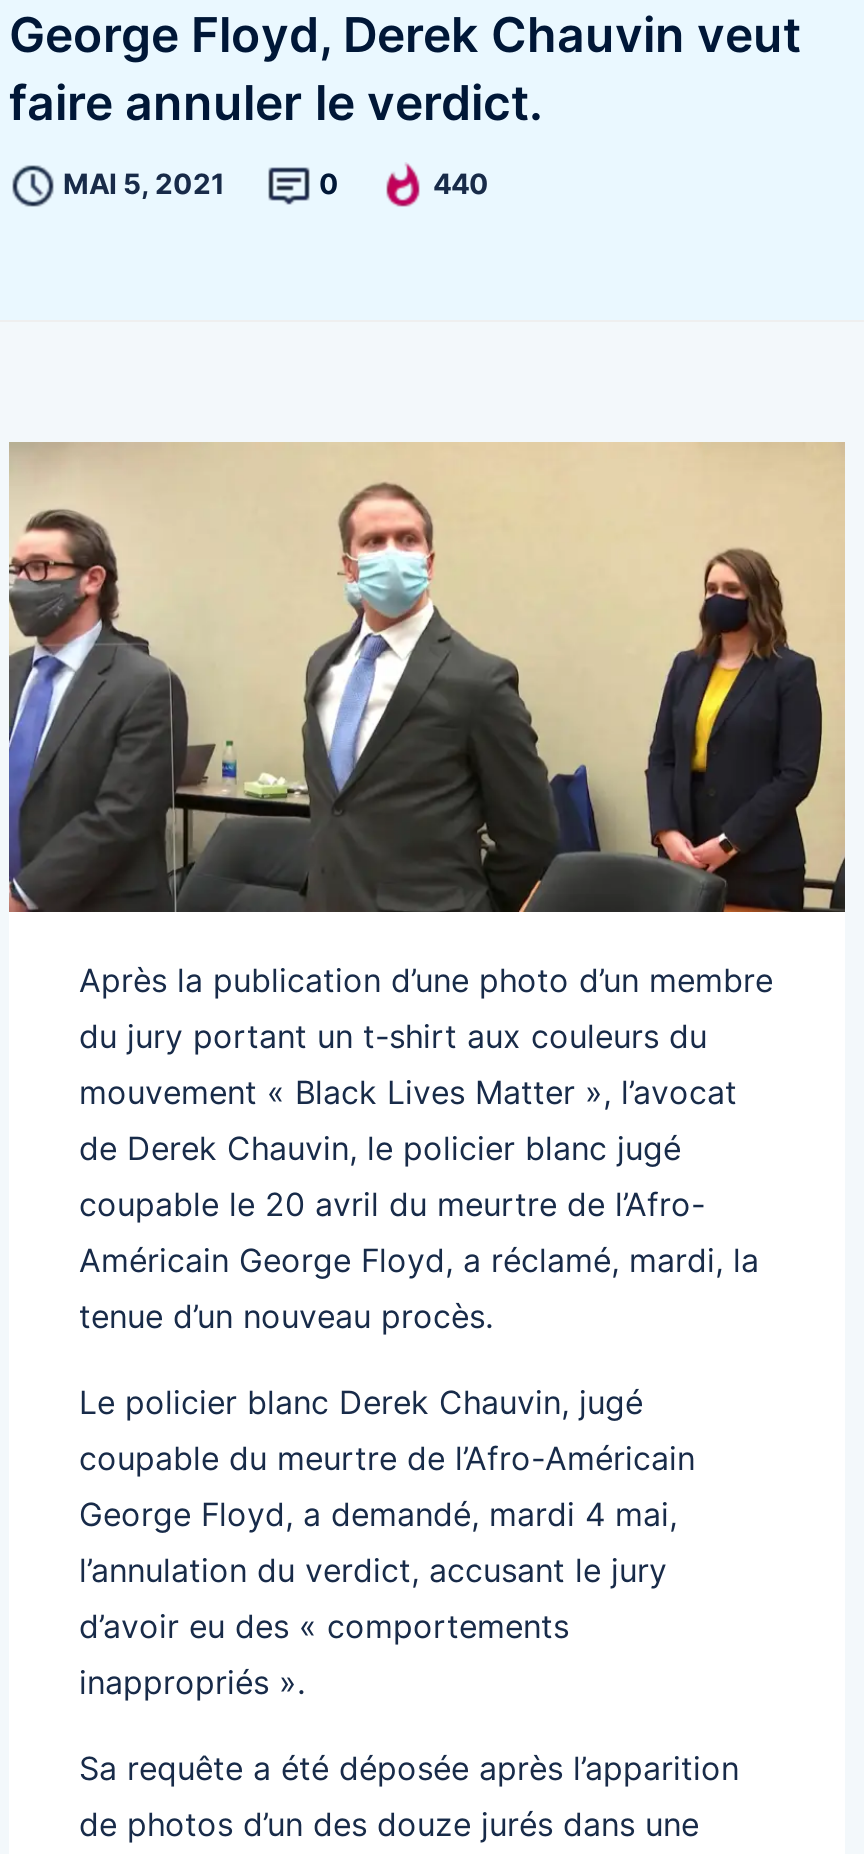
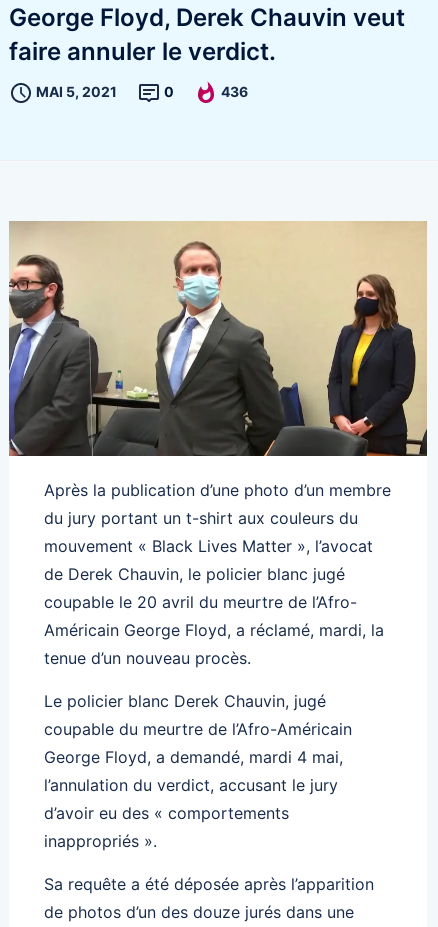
[433,165,489,199] 440 -> [221,83,248,100] 436

